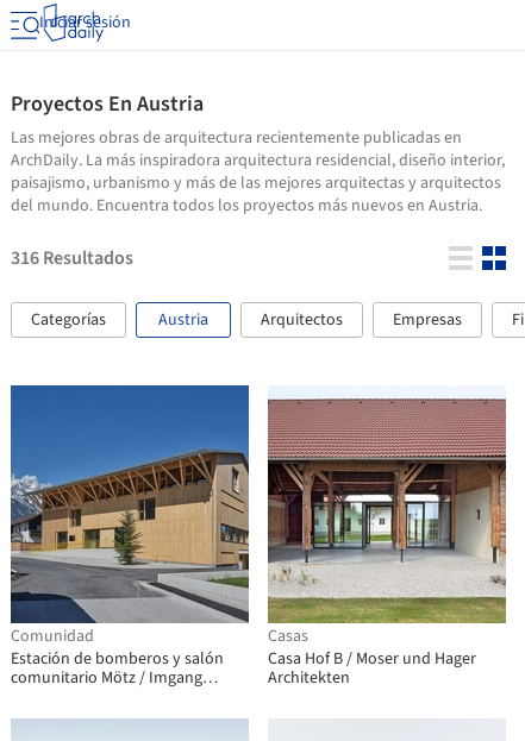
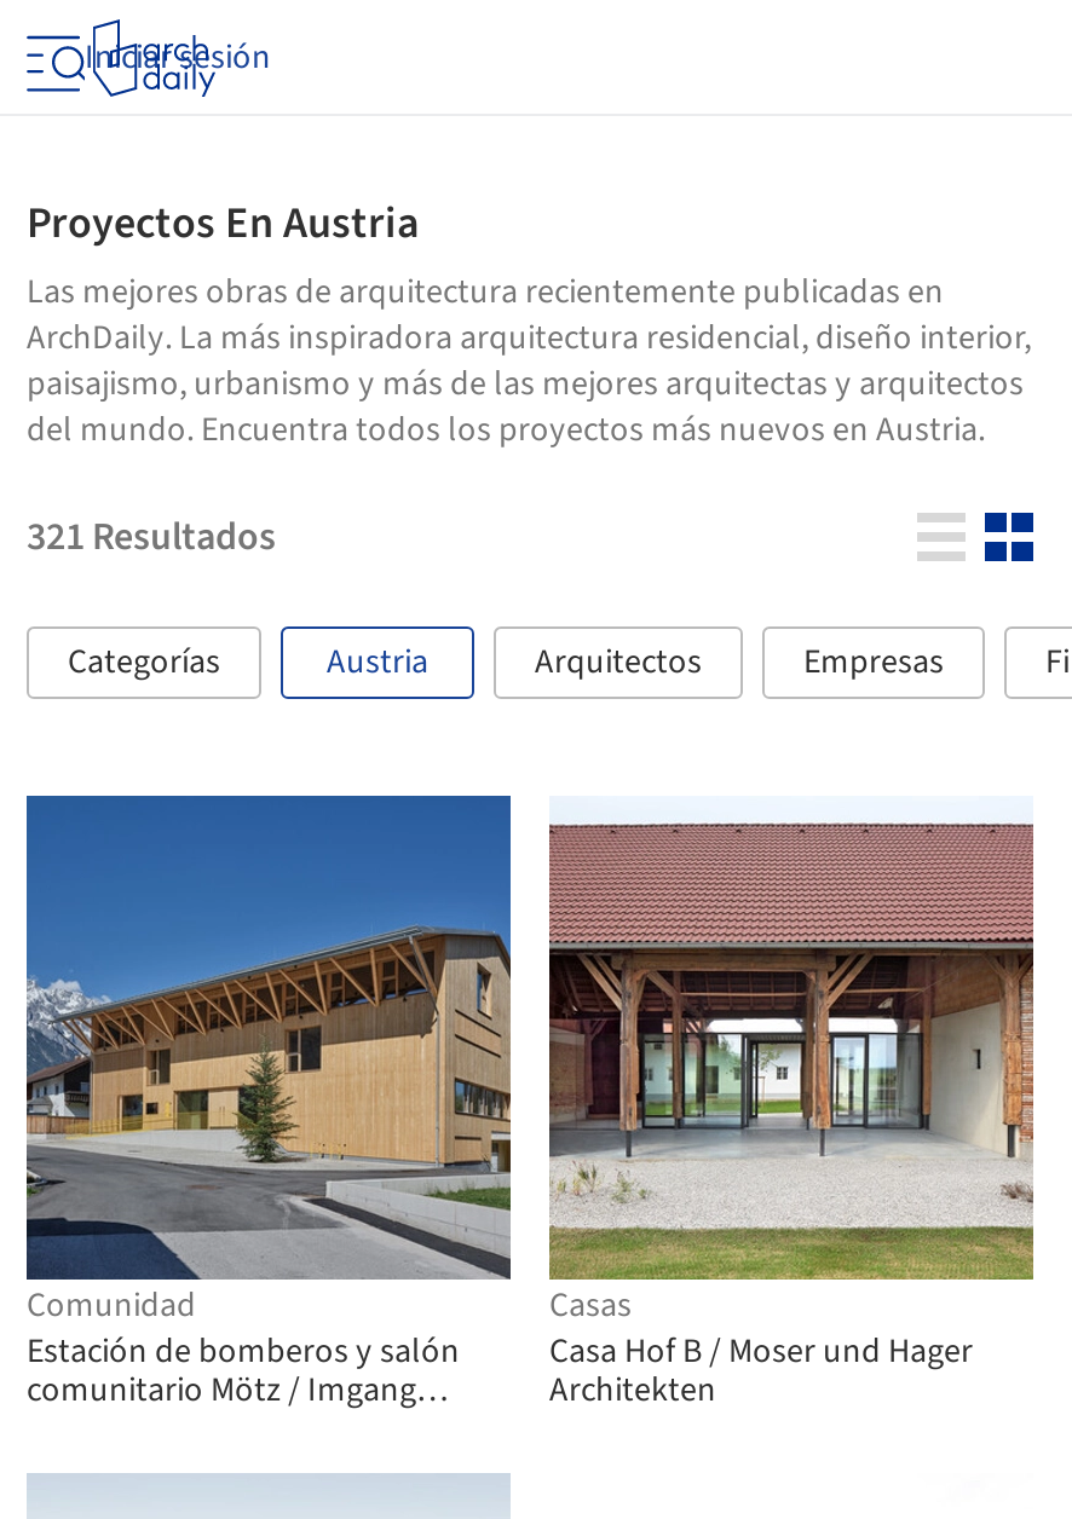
[11,245,133,271] 316 Resultados -> [27,510,276,564] 321 Resultados

